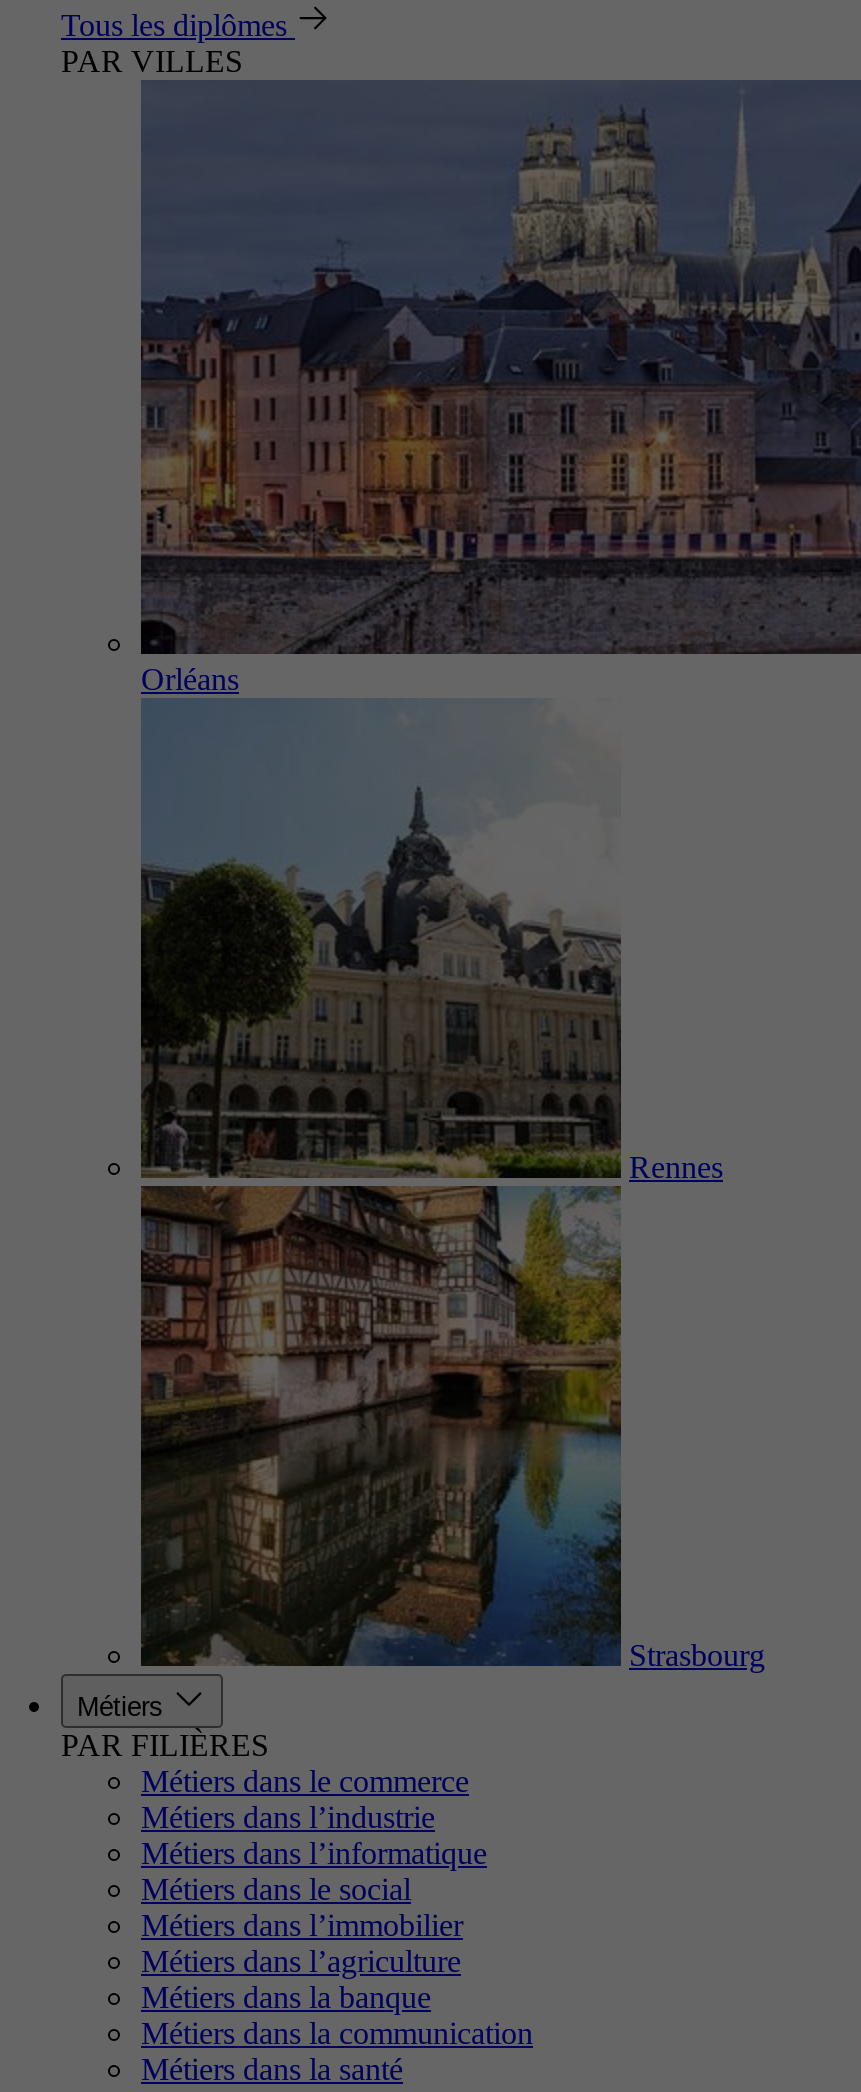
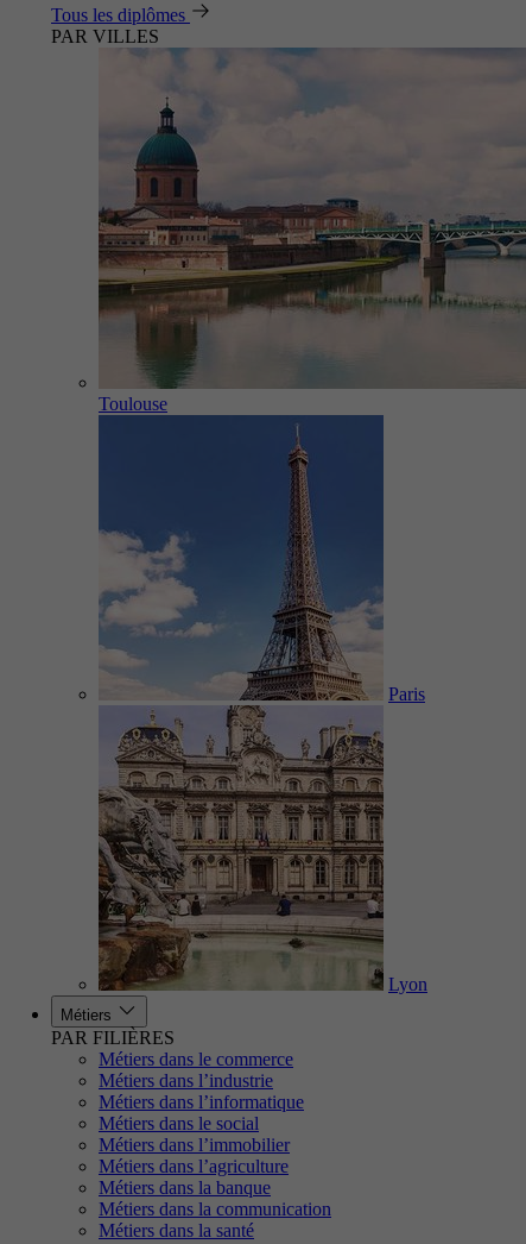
[139,80,855,696] [image] | Orléans -> [97,48,522,414] [image] | Toulouse
[139,698,723,1668] [image] | Rennes -> [97,414,425,992] [image] | Paris
[629,1638,765,1672] Strasbourg -> [388,974,427,994] Lyon

